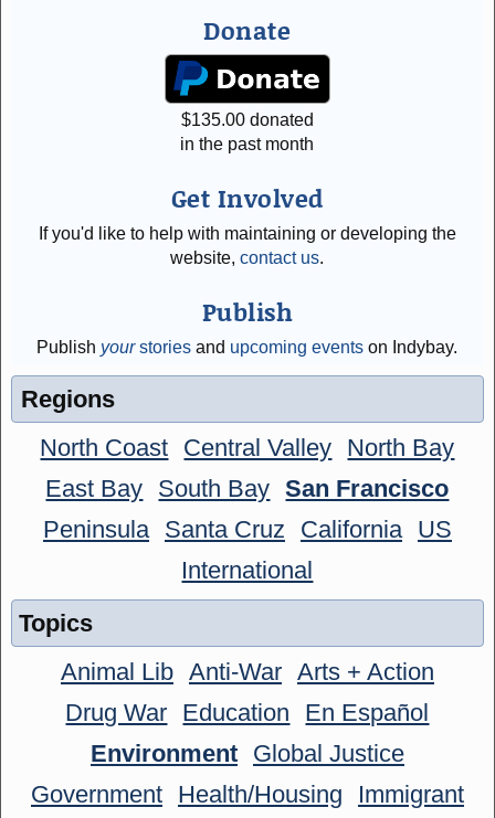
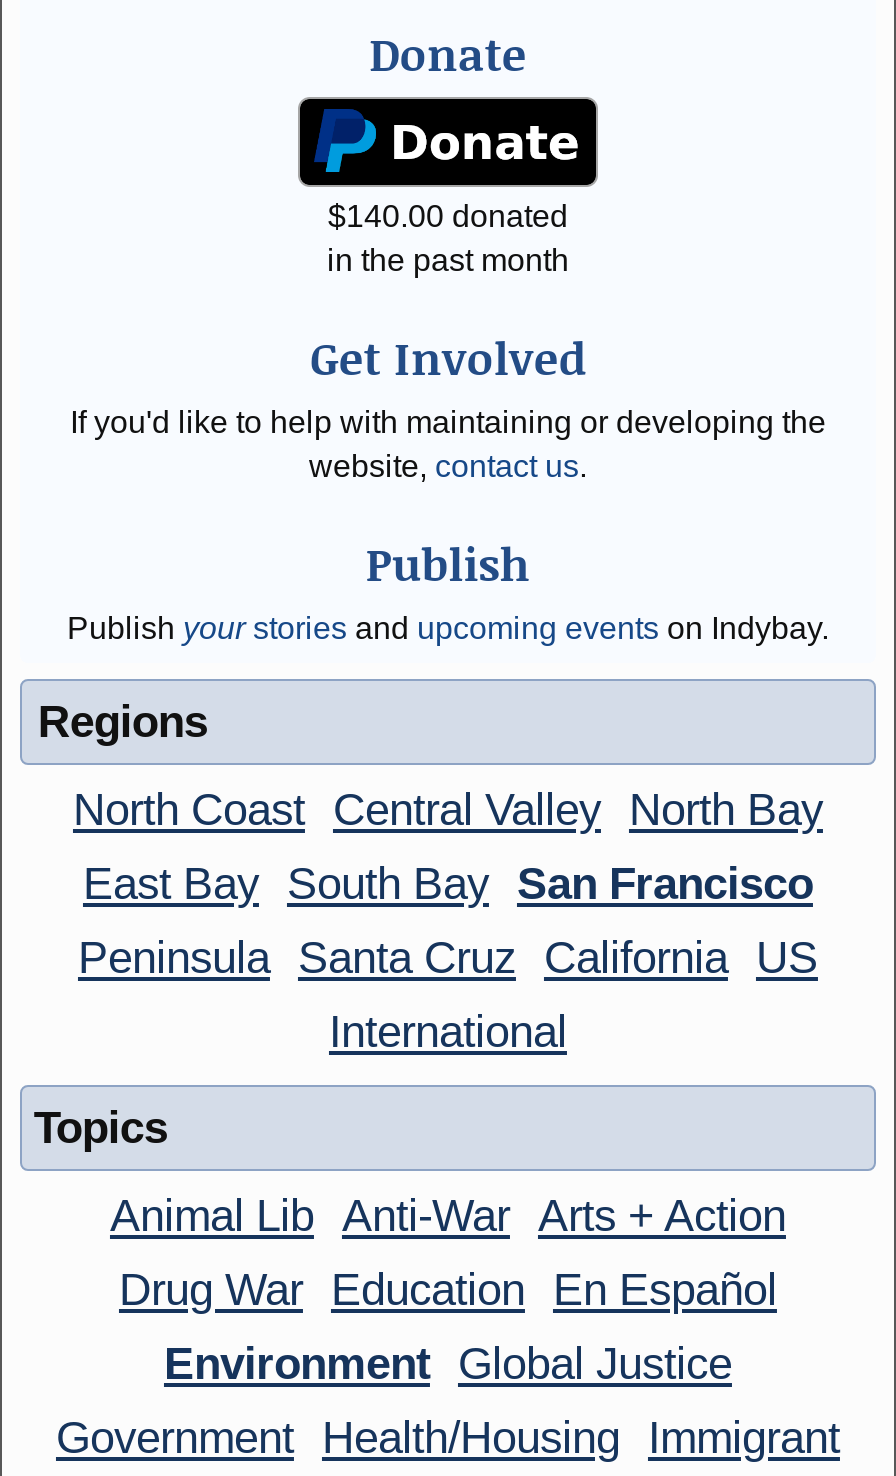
[181,110,314,129] $135.00 donated -> [328,199,568,233] $140.00 donated

